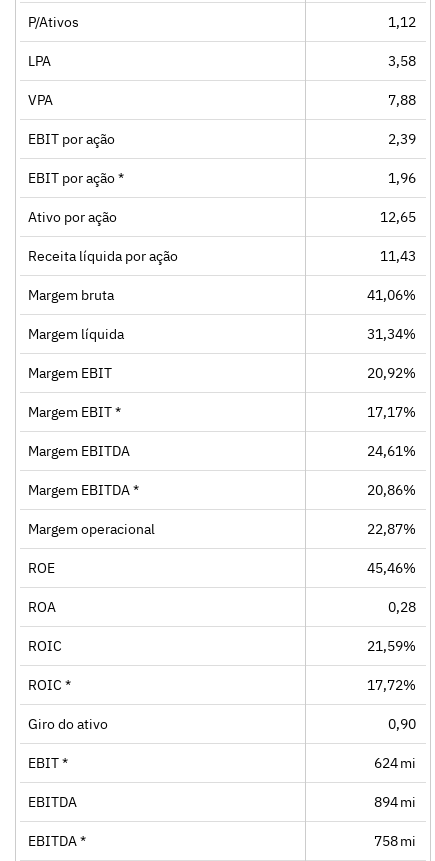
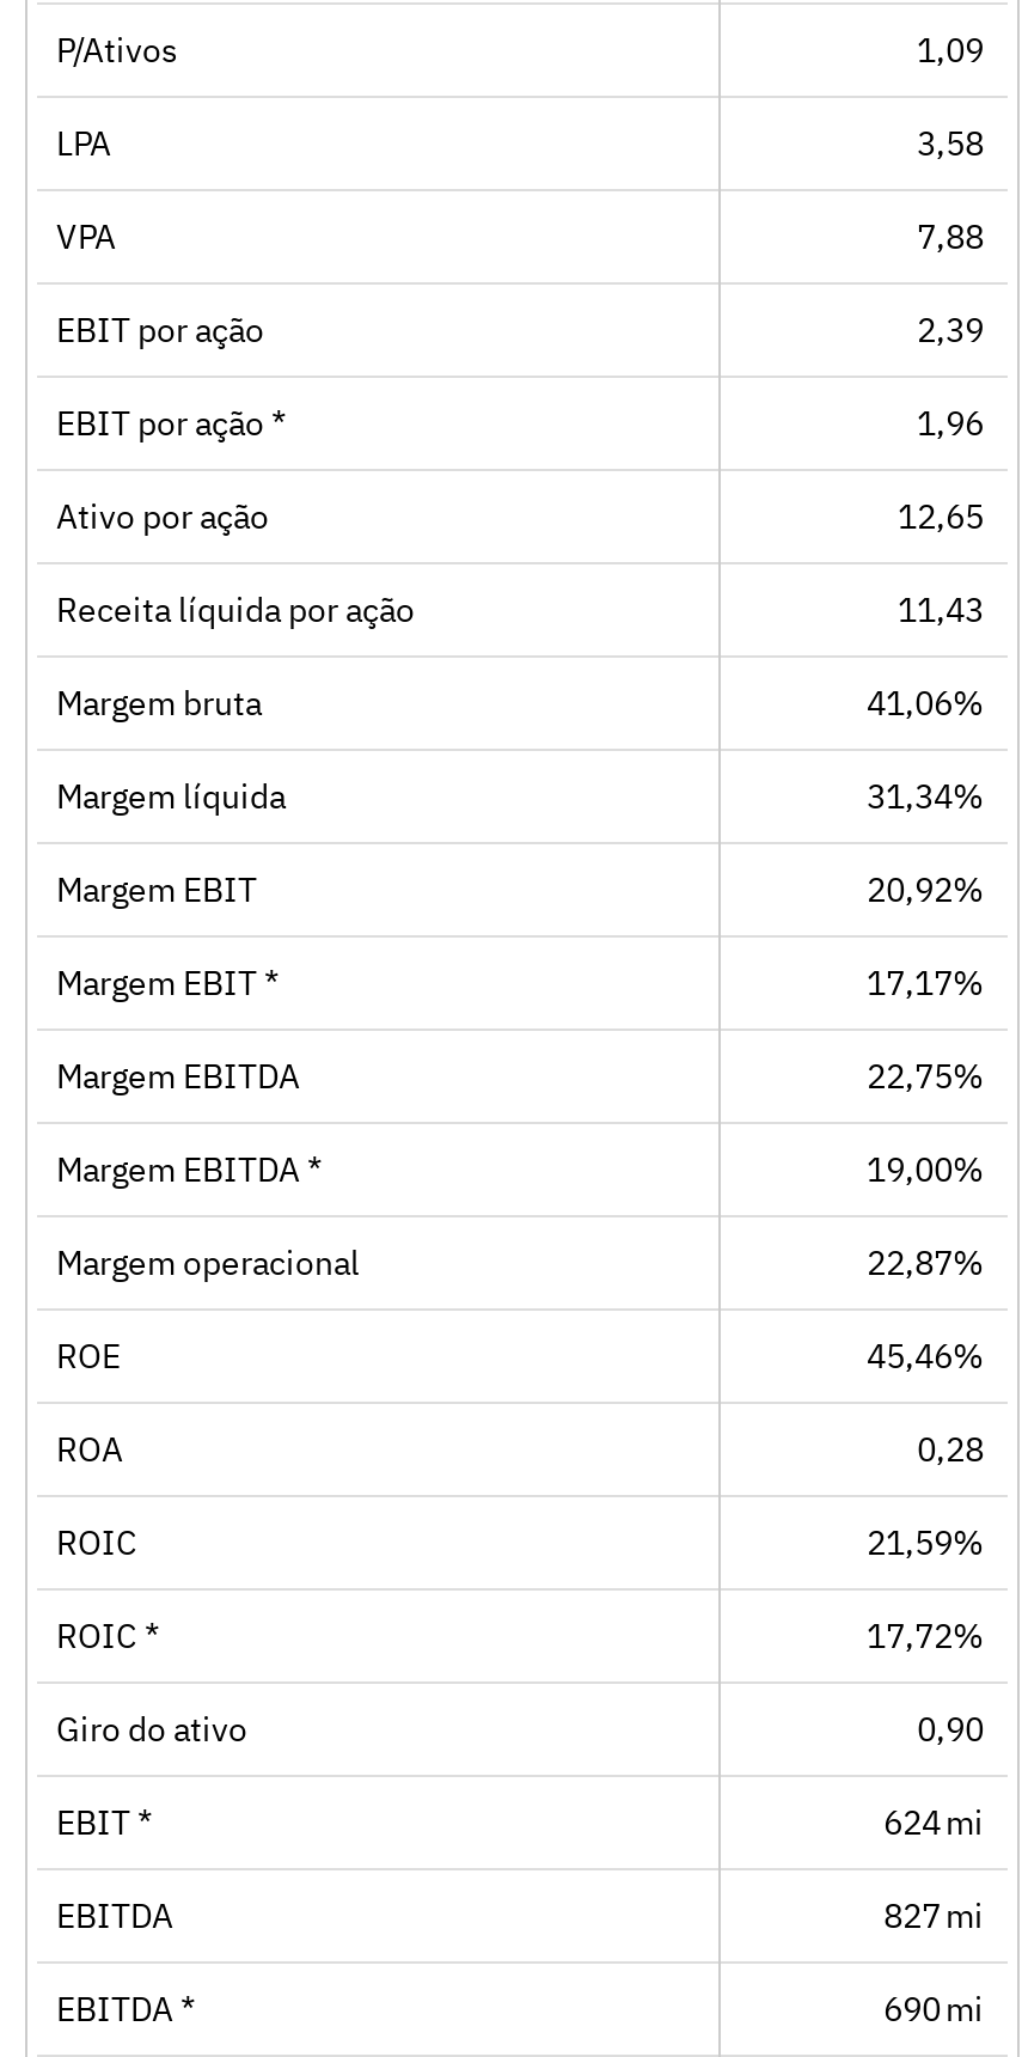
[388,13,416,31] 1,12 -> [917,28,984,72] 1,09
[367,442,416,460] 24,61% -> [867,1055,984,1098] 22,75%
[367,481,416,499] 20,86% -> [867,1148,984,1191] 19,00%
[374,793,416,811] 894 mi -> [883,1894,984,1937] 827 mi
[374,832,416,850] 758 mi -> [883,1987,984,2030] 690 mi

